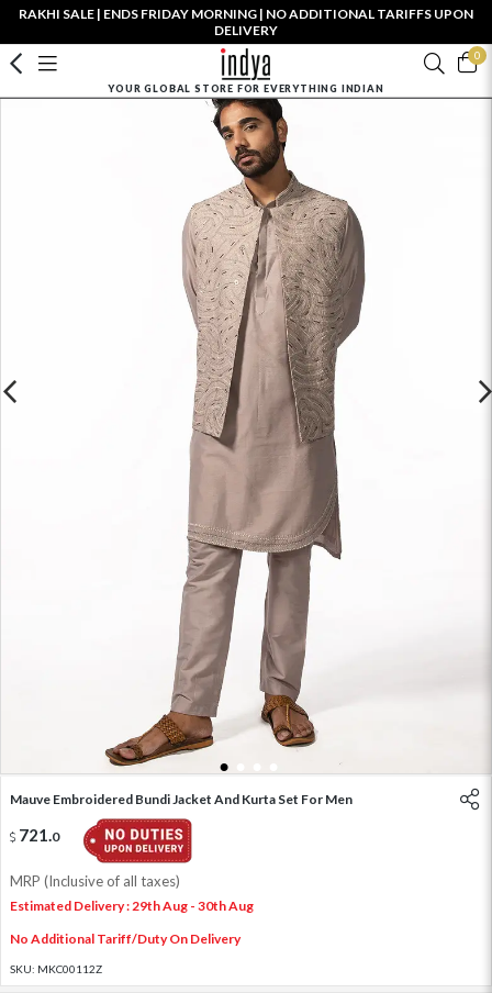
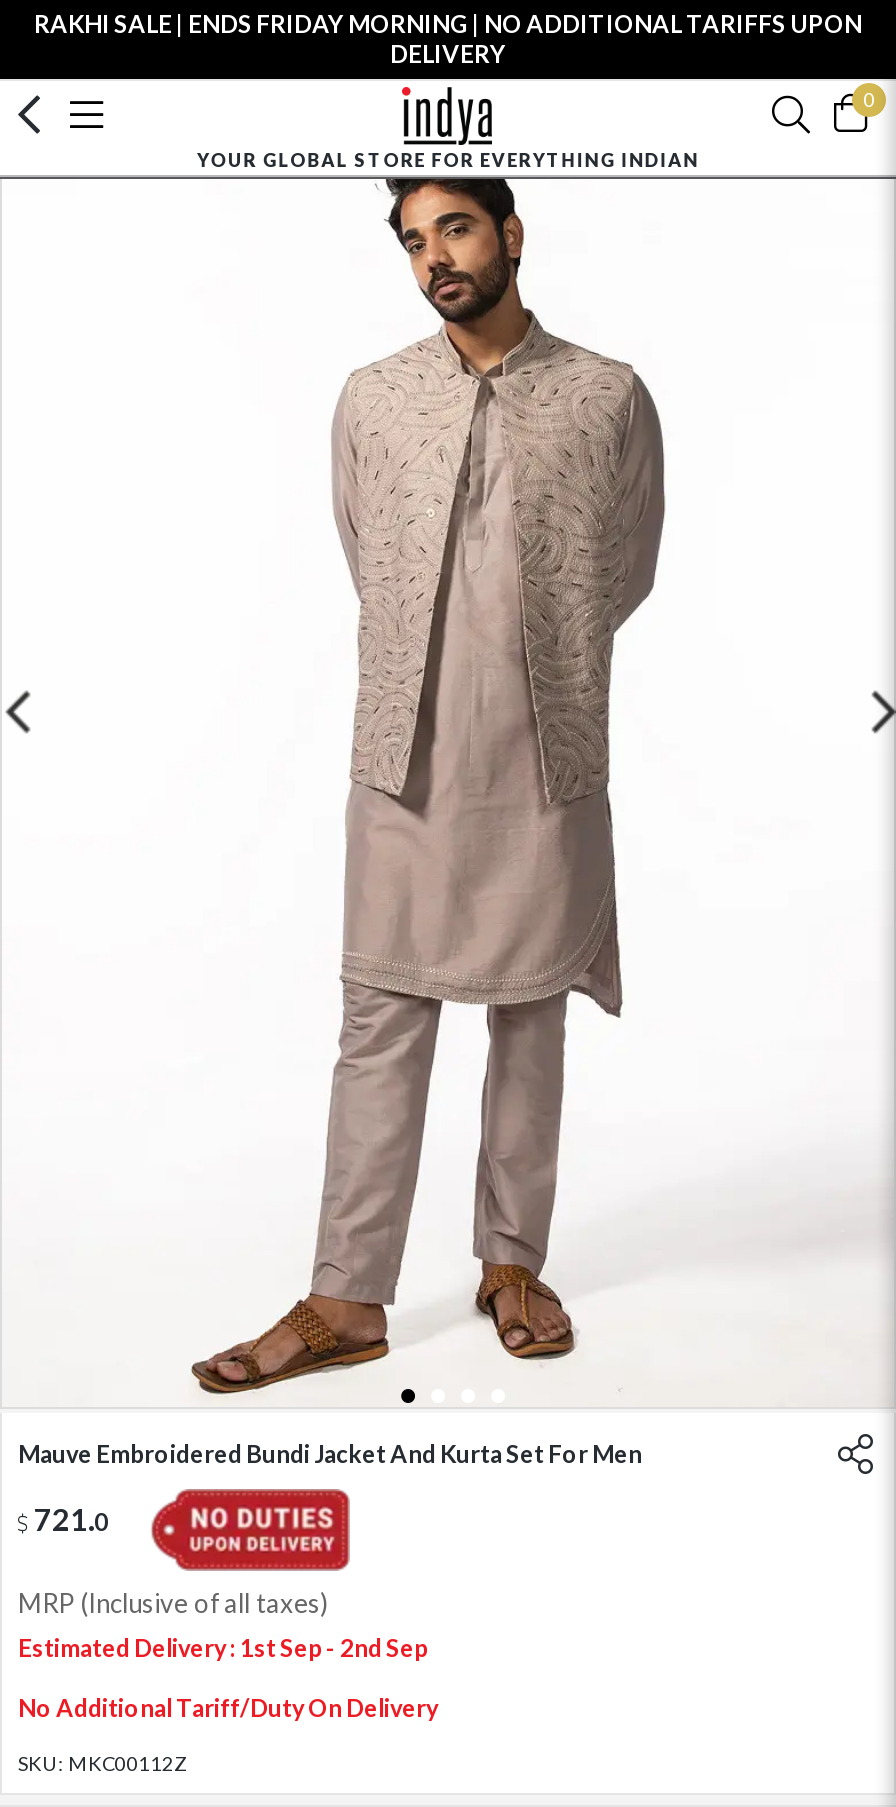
[10,898,254,914] Estimated Delivery : 29th Aug - 30th Aug -> [18,1633,428,1663] Estimated Delivery : 1st Sep - 2nd Sep

